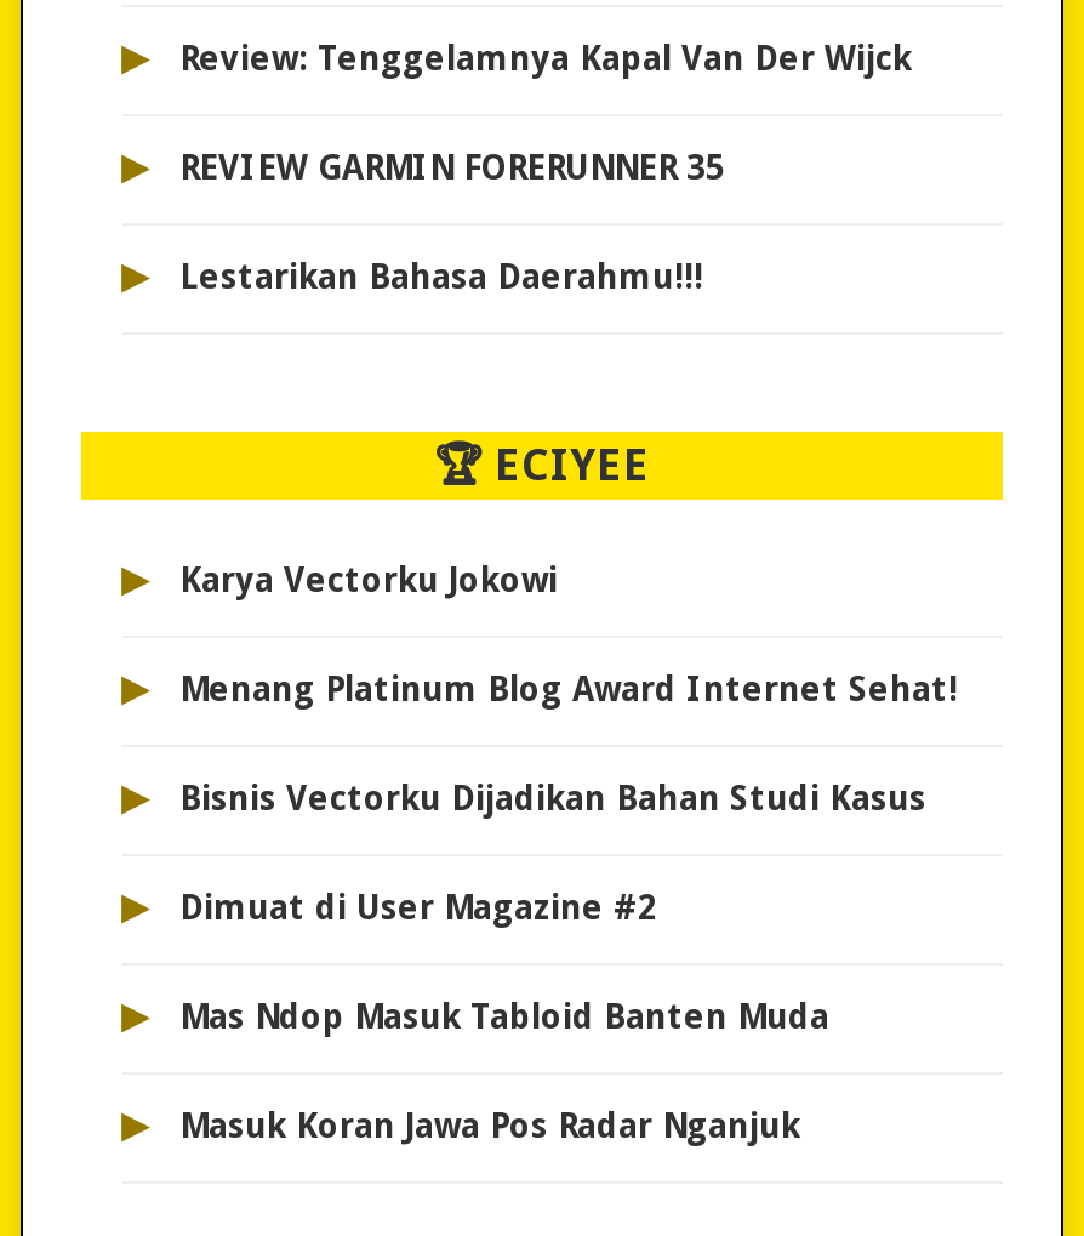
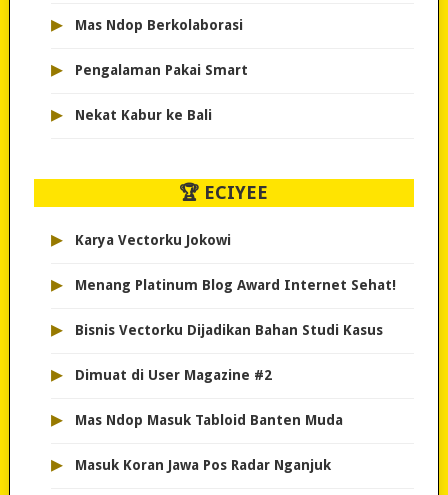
[179,38,912,77] Review: Tenggelamnya Kapal Van Der Wijck -> [74,17,242,33] Mas Ndop Berkolaborasi
[179,147,725,186] REVIEW GARMIN FORERUNNER 35 -> [74,62,247,78] Pengalaman Pakai Smart
[179,257,703,295] Lestarikan Bahasa Daerahmu!!! -> [74,107,211,123] Nekat Kabur ke Bali

